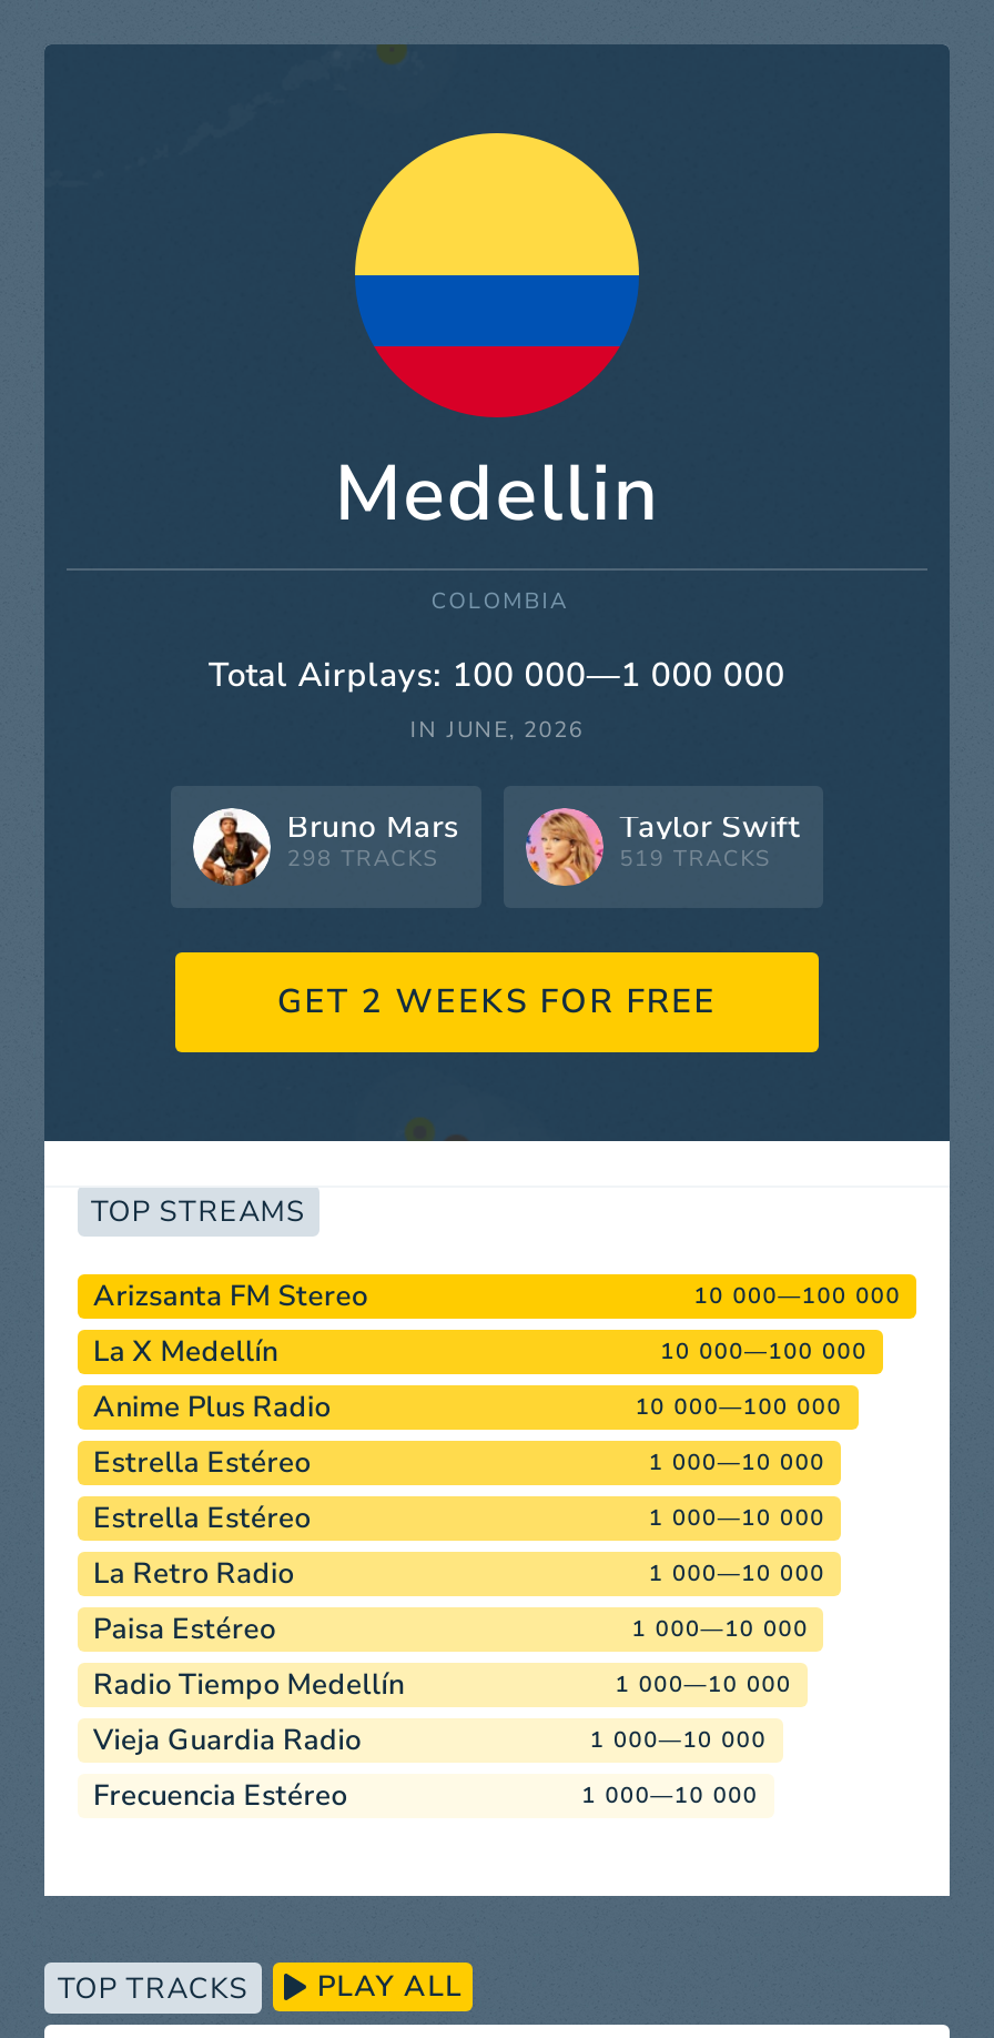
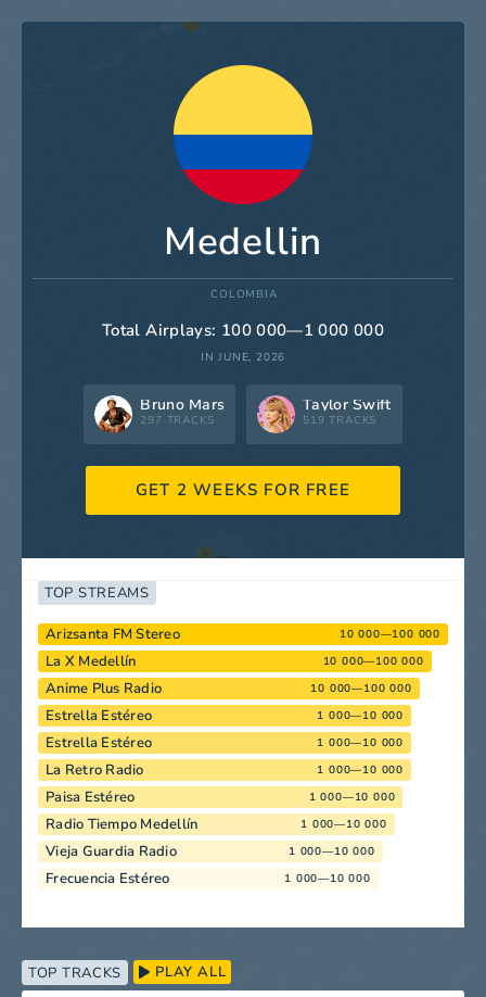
[287,844,438,875] 298 TRACKS -> [140,413,214,428] 297 TRACKS

